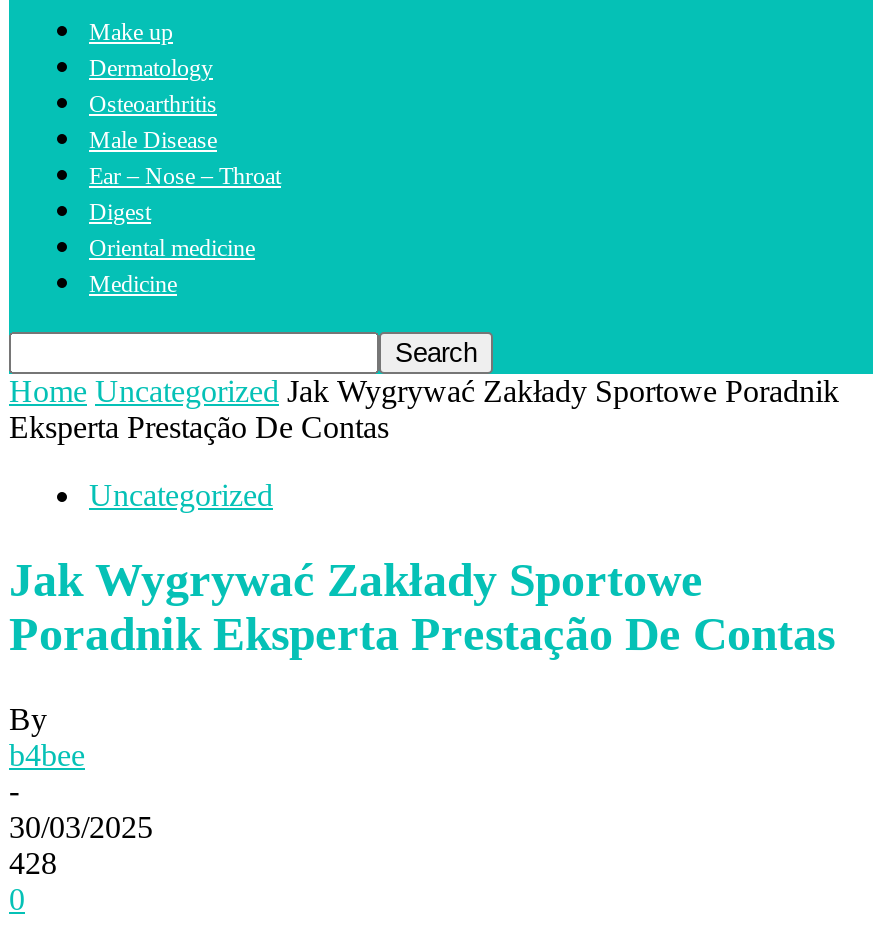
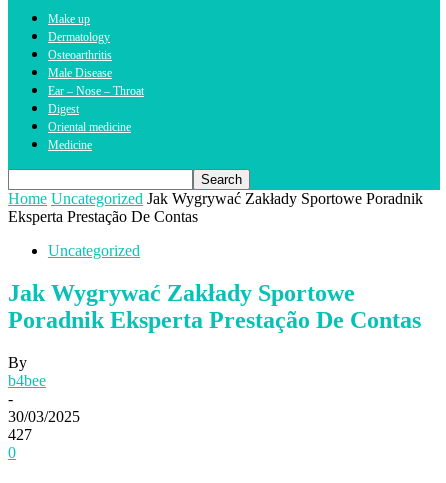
[9,846,57,880] 428 -> [8,426,32,443] 427

